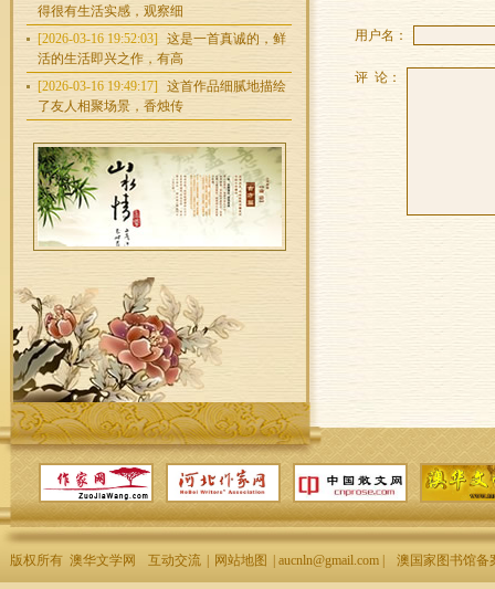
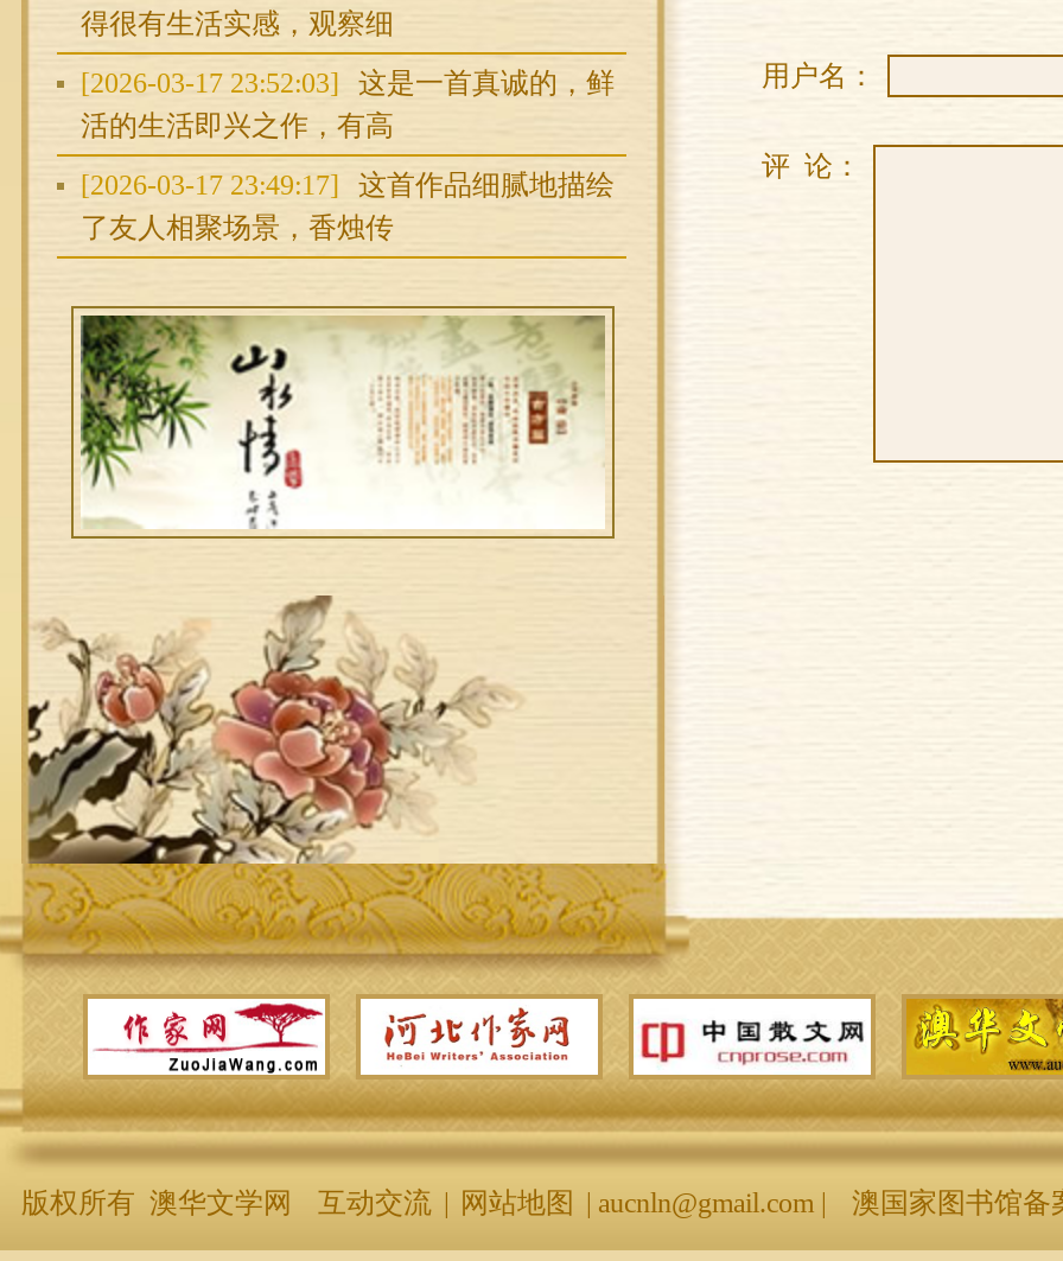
[38,31,286,46] [2026-03-16 19:52:03] 这是一首真诚的，鲜 -> [81,66,615,100] [2026-03-17 23:52:03] 这是一首真诚的，鲜
[38,78,286,94] [2026-03-16 19:49:17] 这首作品细腻地描绘 -> [81,168,615,202] [2026-03-17 23:49:17] 这首作品细腻地描绘

